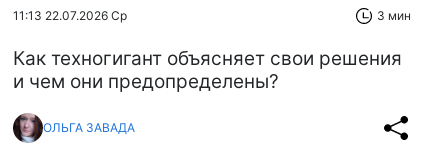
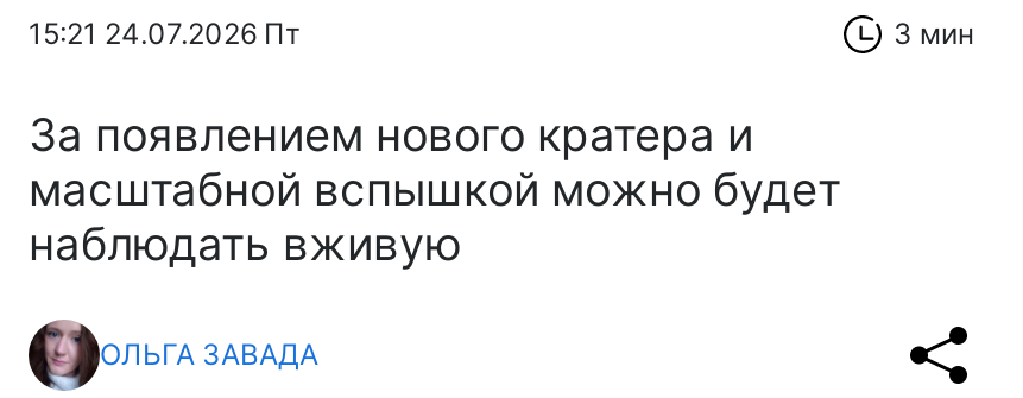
[13,8,127,23] 11:13 22.07.2026 Ср -> [29,15,299,51] 15:21 24.07.2026 Пт
[13,47,402,93] Как техногигант объясняет свои решения | и чем они предопределены? -> [29,108,841,272] За появлением нового кратера и | масштабной вспышкой можно будет | наблюдать вживую

